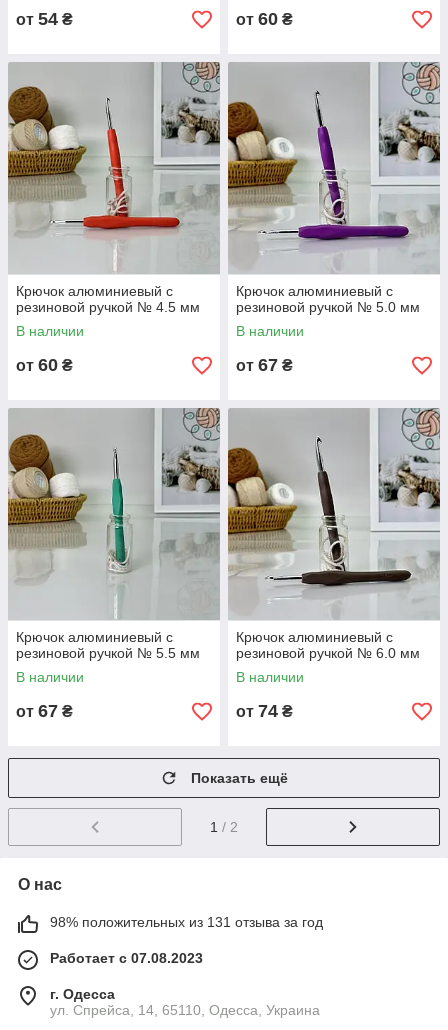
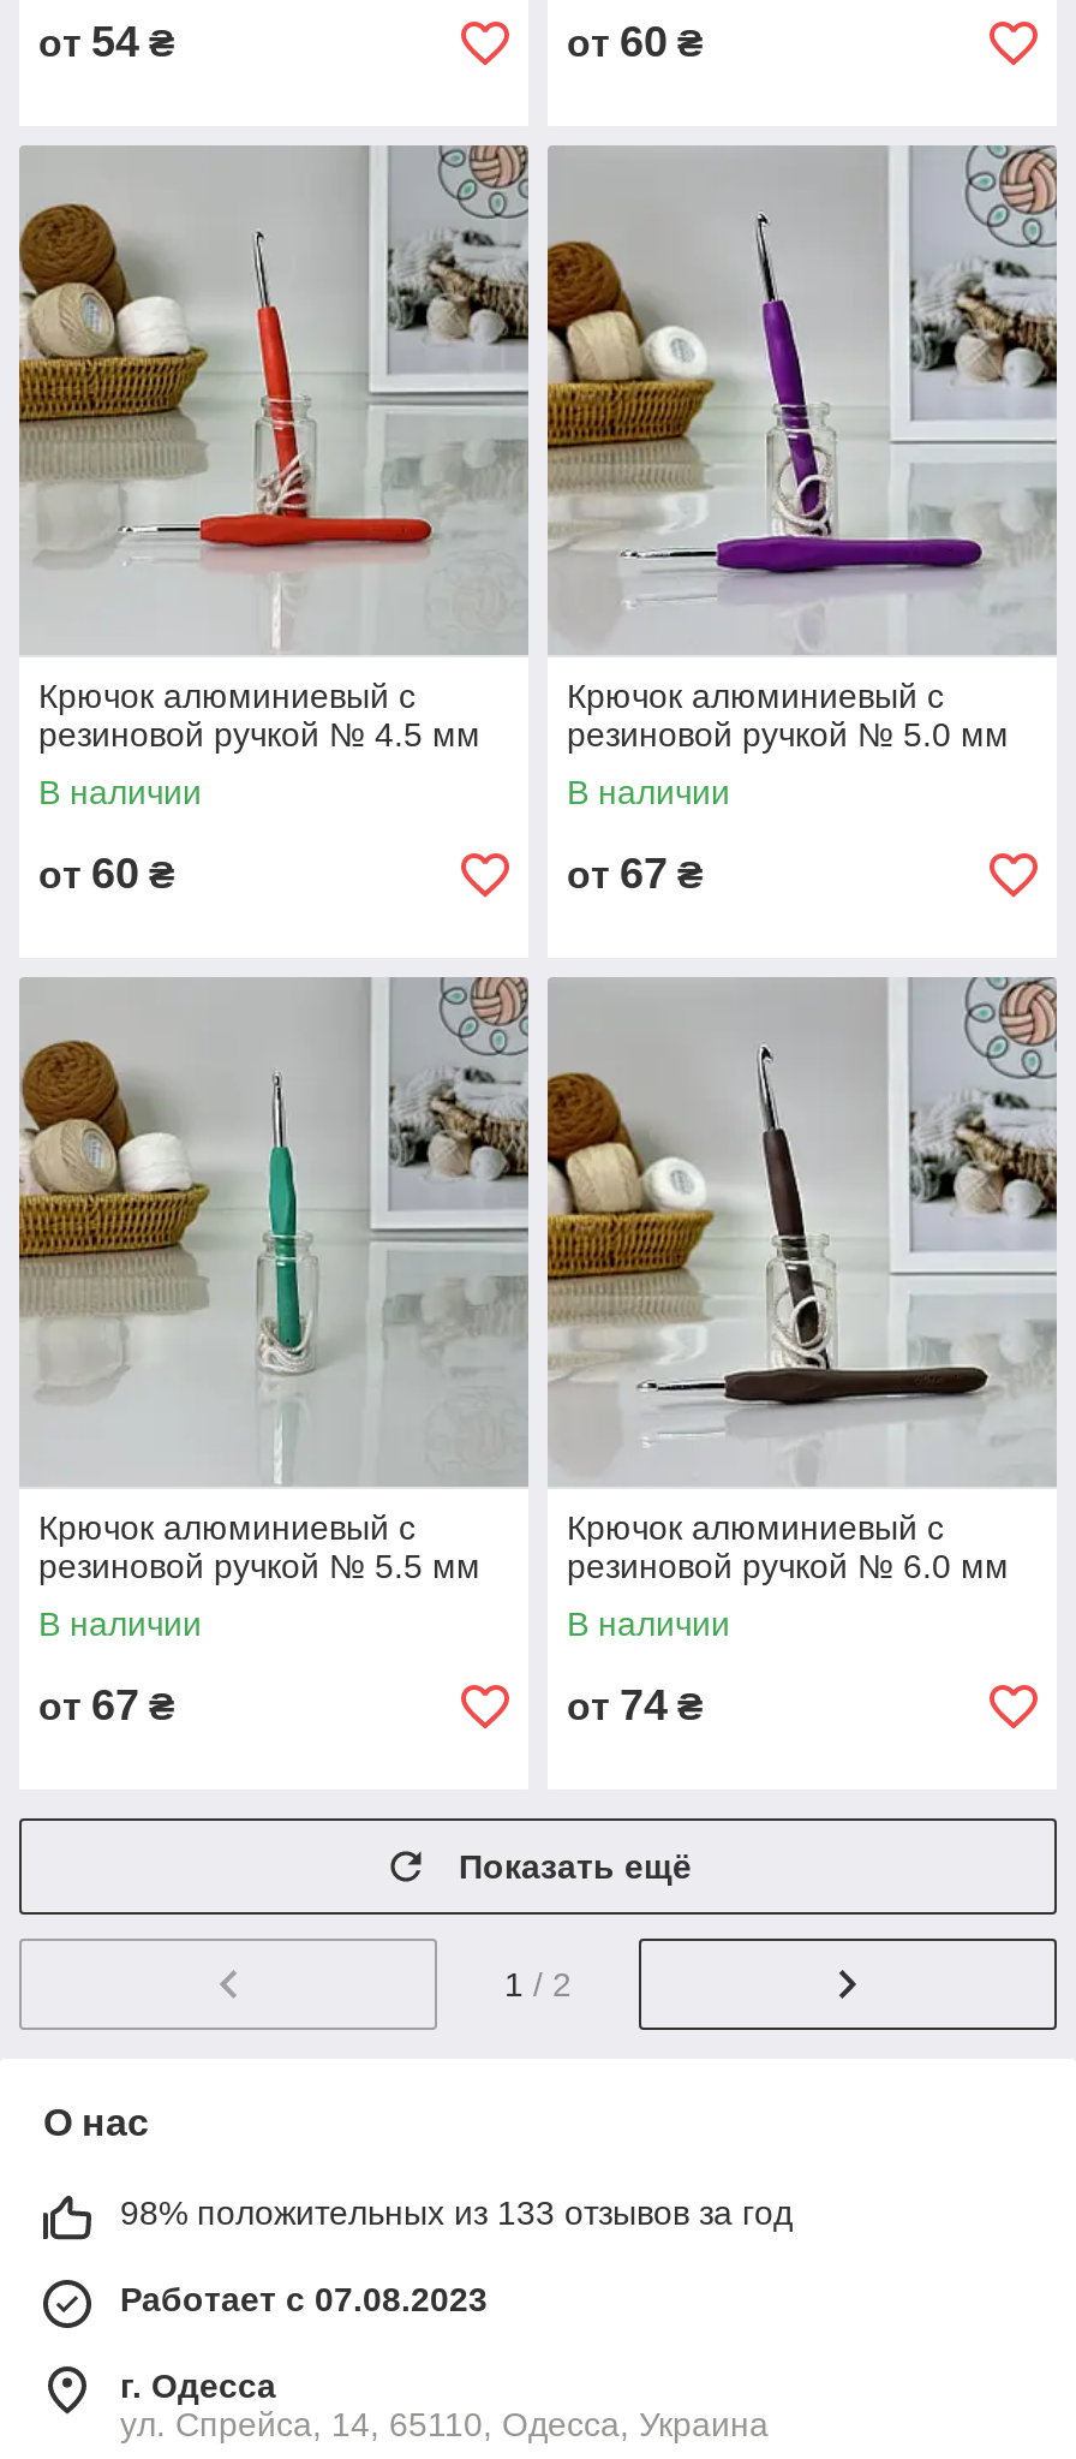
[50,914,323,930] 98% положительных из 131 отзыва за год -> [120,2193,793,2232] 98% положительных из 133 отзывов за год

